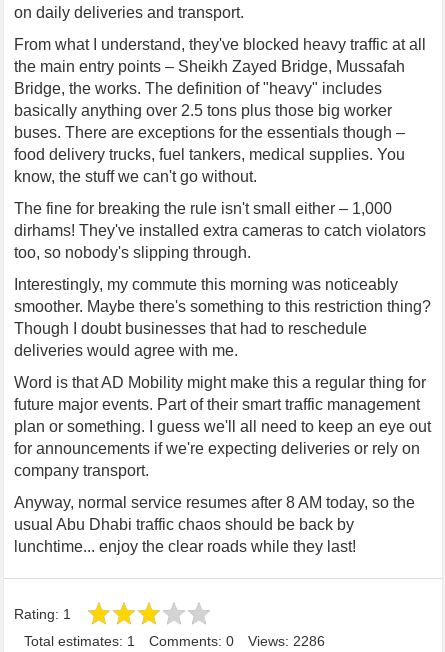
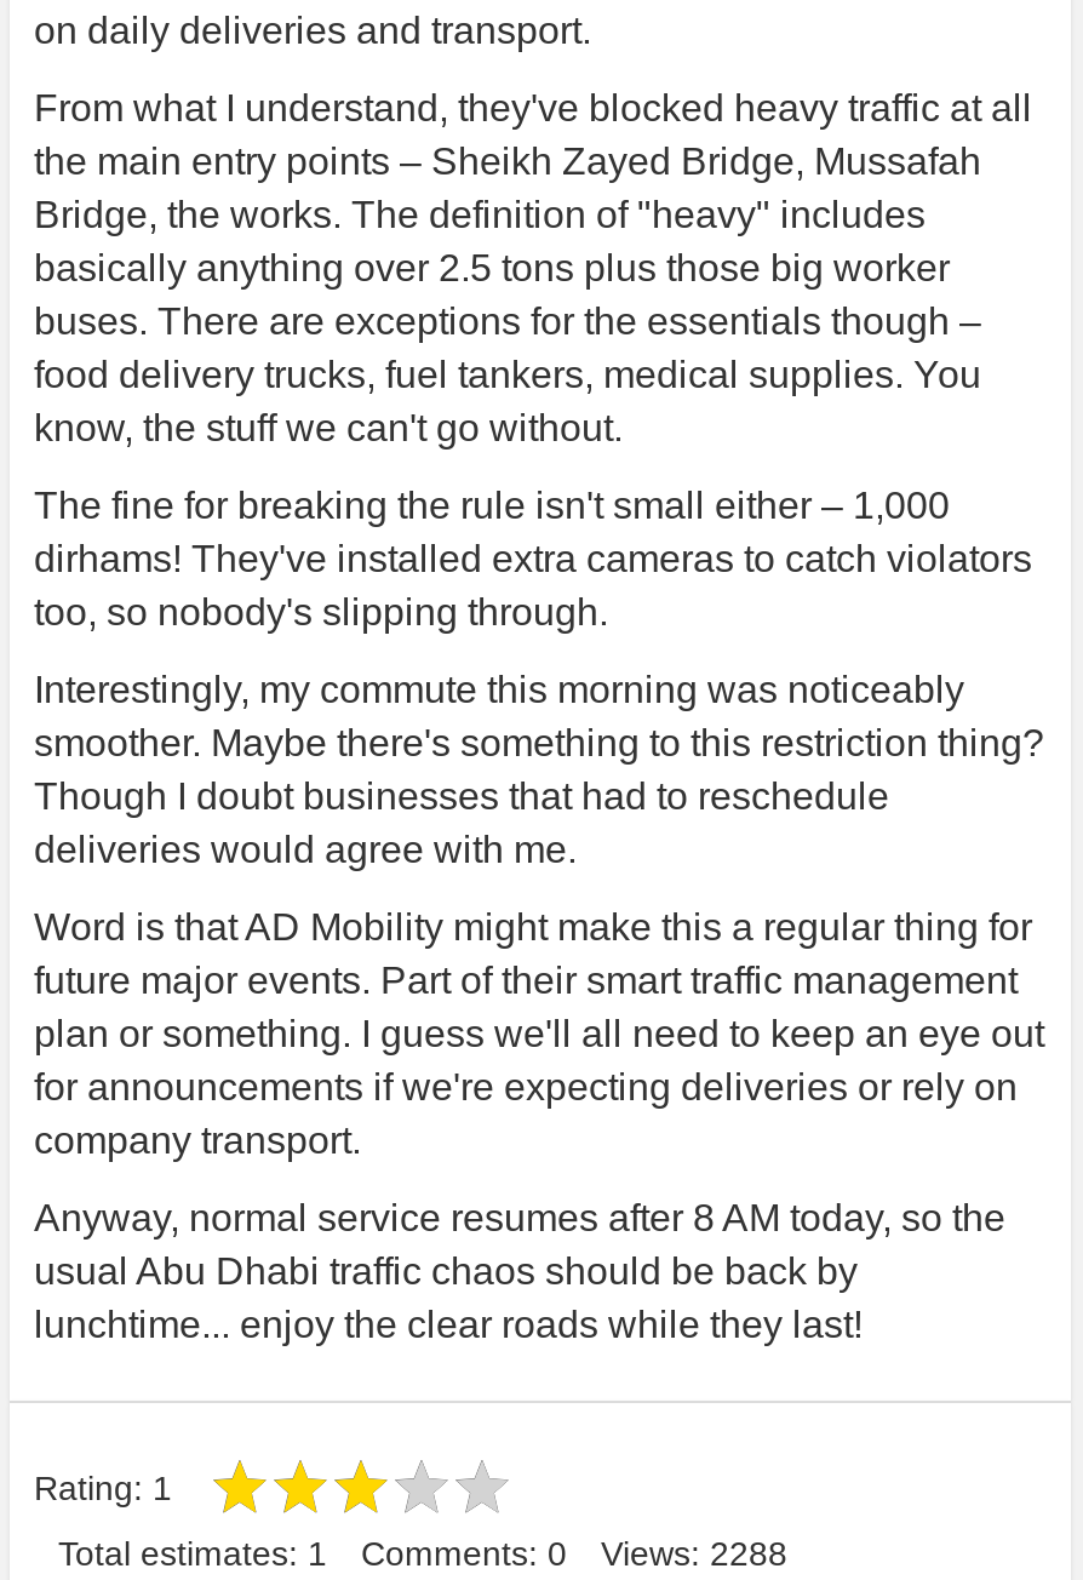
[24,633,325,649] Total estimates: 1 Comments: 0 Views: 2286 -> [58,1533,787,1572] Total estimates: 1 Comments: 0 Views: 2288

